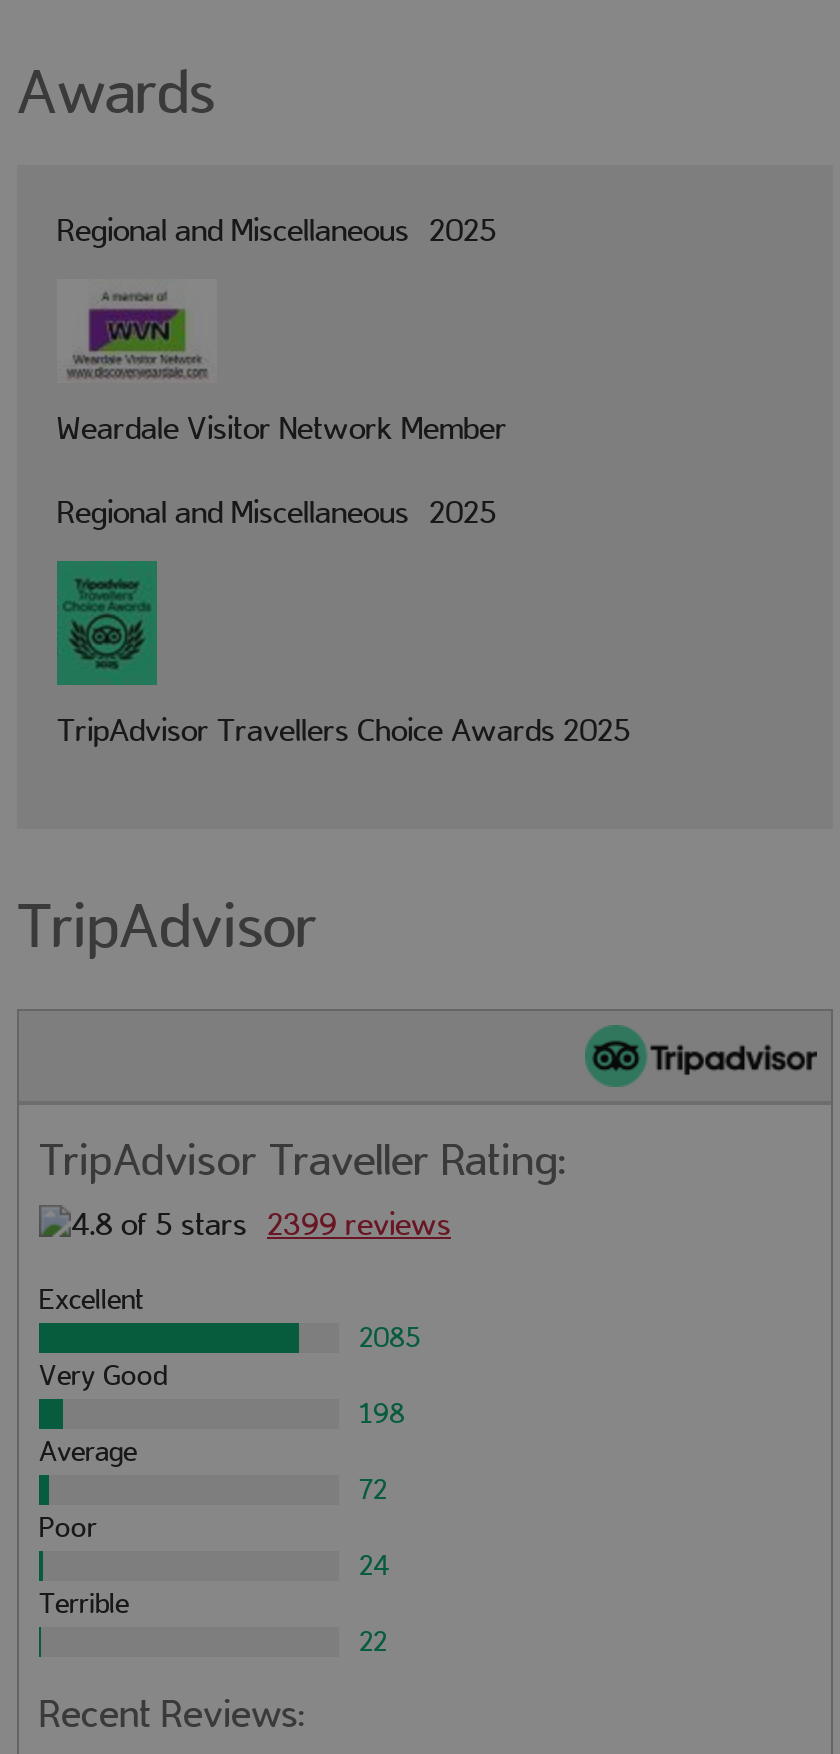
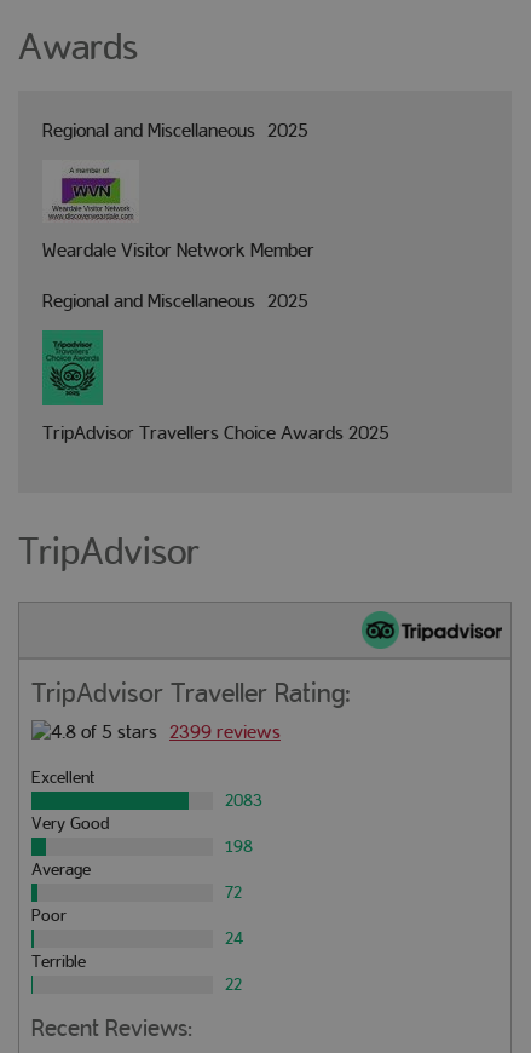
[359,1319,421,1355] 2085 -> [225,789,262,811] 2083

